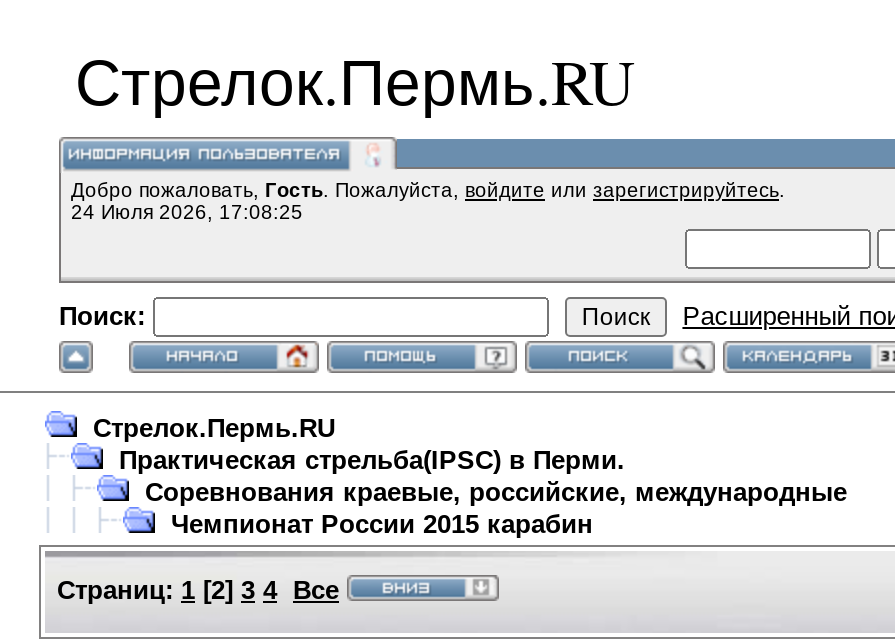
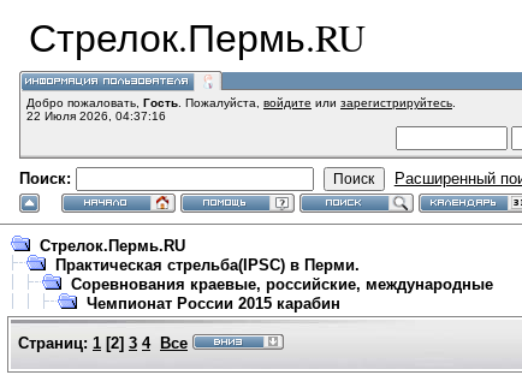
[71,201,303,223] 24 Июля 2026, 17:08:25 -> [26,109,166,123] 22 Июля 2026, 04:37:16

